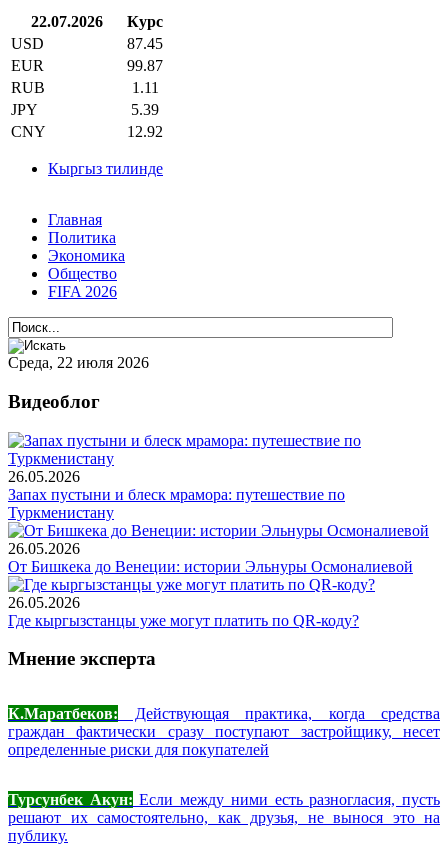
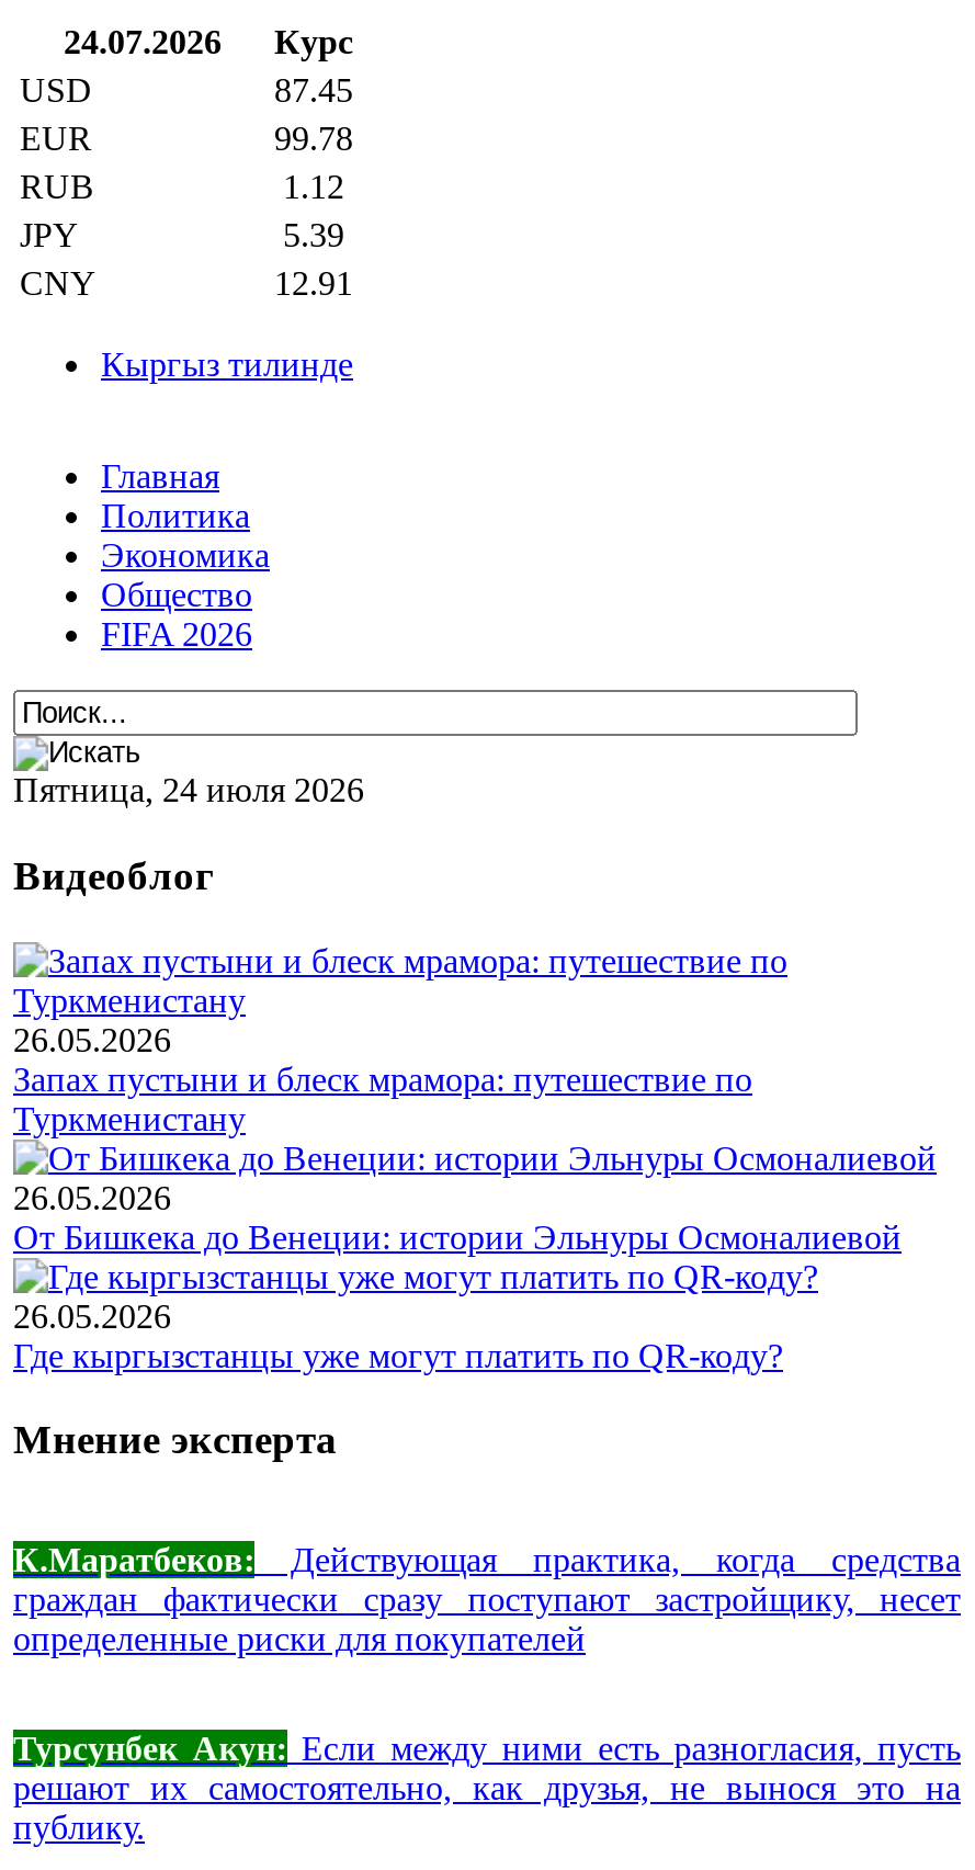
[31,13,163,30] 22.07.2026 Курс -> [64,23,353,61] 24.07.2026 Курс
[127,57,163,74] 99.87 -> [274,120,353,157] 99.78
[131,79,158,96] 1.11 -> [283,168,344,206] 1.12
[127,123,163,140] 12.92 -> [274,265,353,302] 12.91
[8,354,149,371] Среда, 22 июля 2026 -> [13,771,364,809] Пятница, 24 июля 2026

